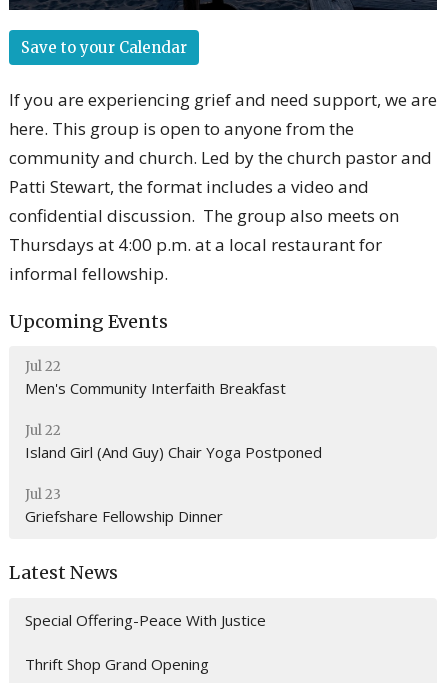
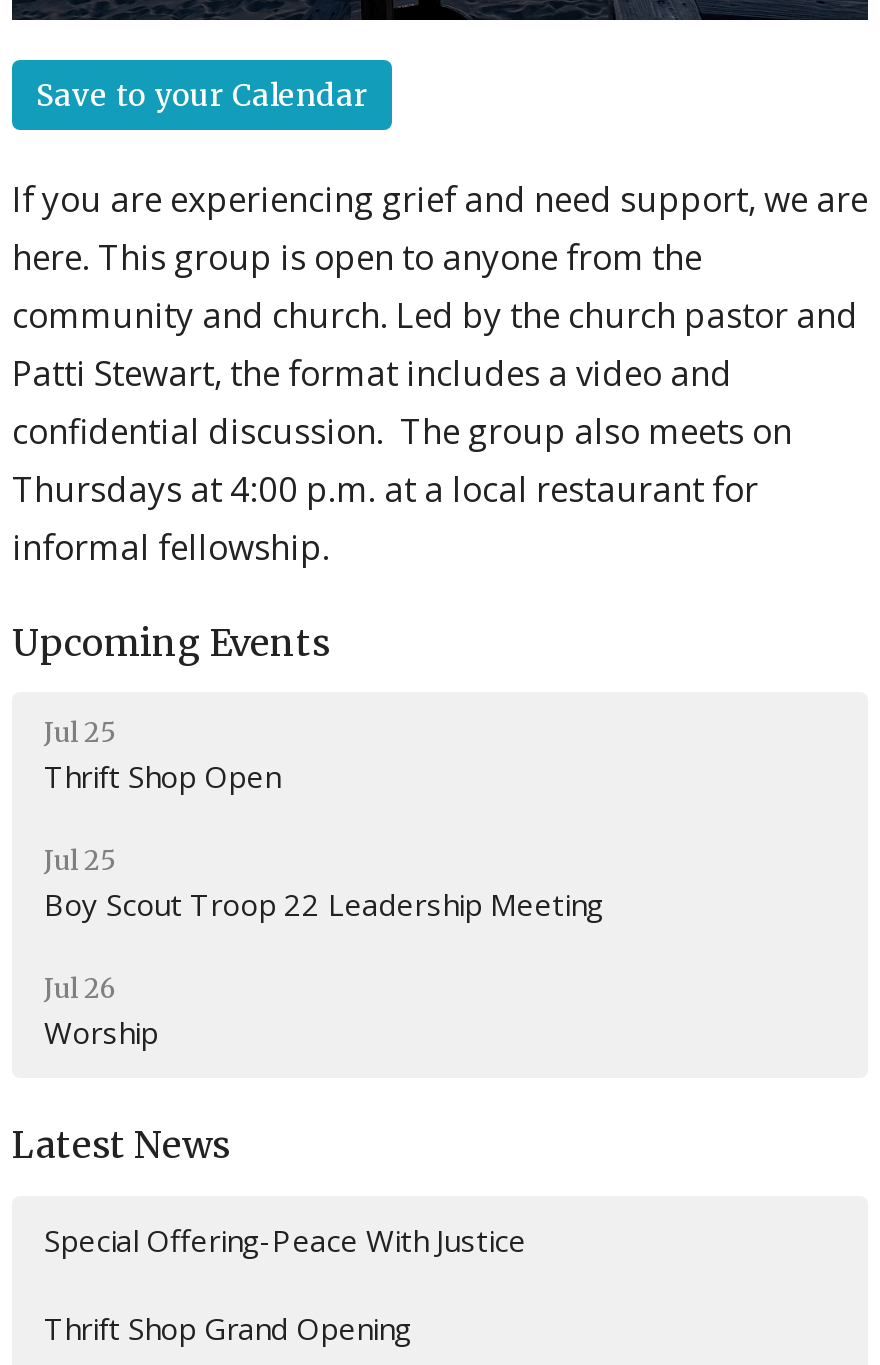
[25,358,286,398] Jul 22 | Men's Community Interfaith Breakfast -> [44,717,280,797] Jul 25 | Thrift Shop Open
[25,422,322,462] Jul 22 | Island Girl (And Guy) Chair Yoga Postponed -> [44,845,604,925] Jul 25 | Boy Scout Troop 22 Leadership Meeting
[25,486,223,526] Jul 23 | Griefshare Fellowship Dinner -> [44,973,158,1053] Jul 26 | Worship

